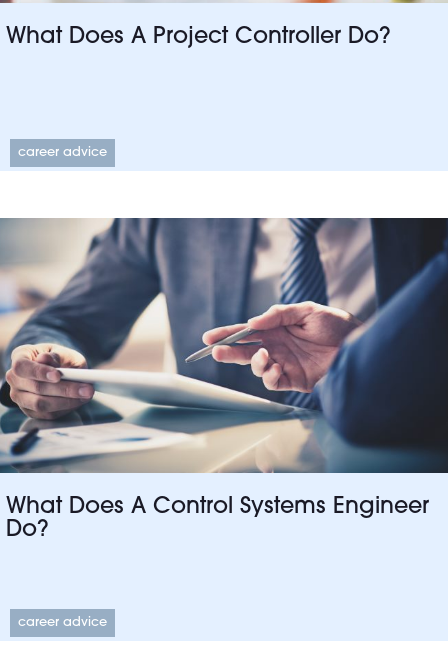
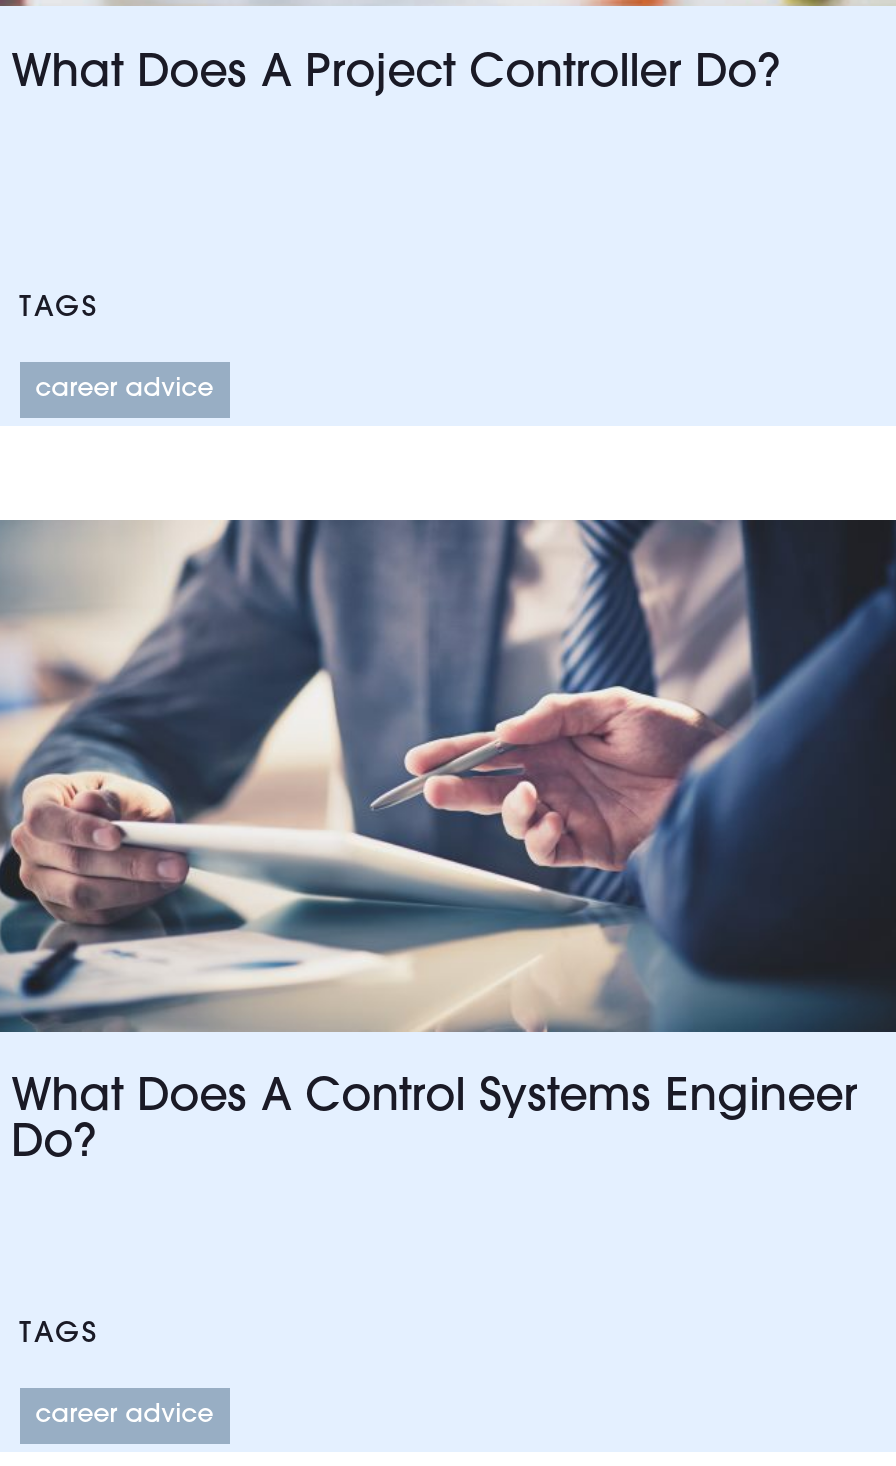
none -> [19,294,99,324] TAGS
none -> [19,1319,99,1349] TAGS

